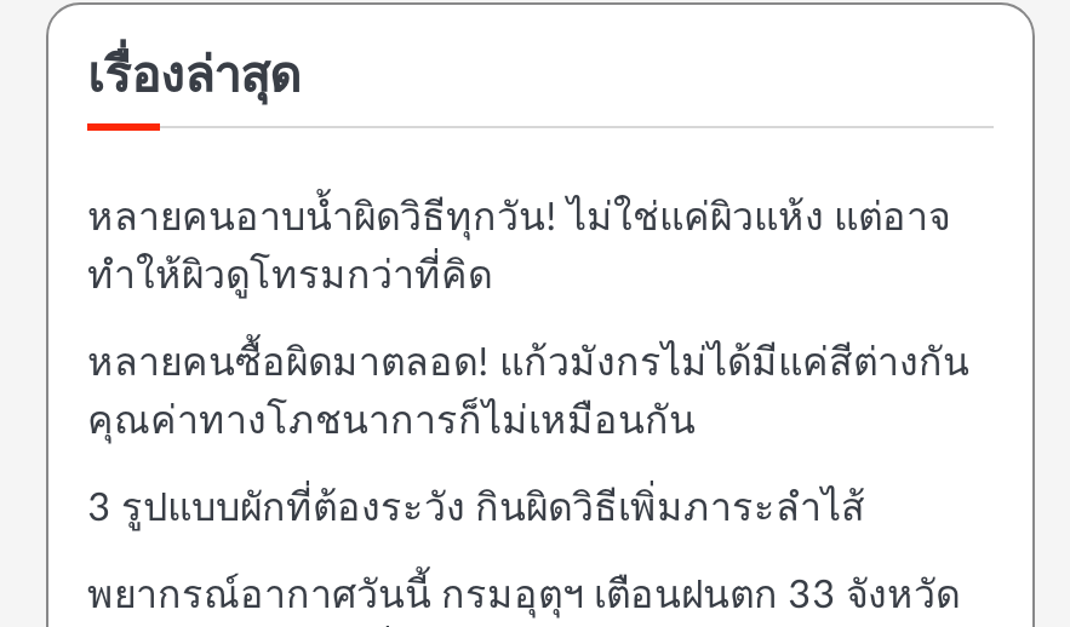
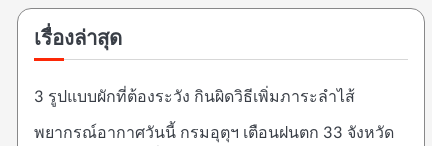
[87,196,969,445] หลายคนอาบน้ำผิดวิธีทุกวัน! ไม่ใช่แค่ผิวแห้ง แต่อาจ | ทำให้ผิวดูโทรมกว่าที่คิด | หลายคนซื้อผิดมาตลอด! แก้วมังกรไม่ได้มีแค่สีต่างกัน | คุณค่าทางโภชนาการก็ไม่เหมือนกัน -> none

